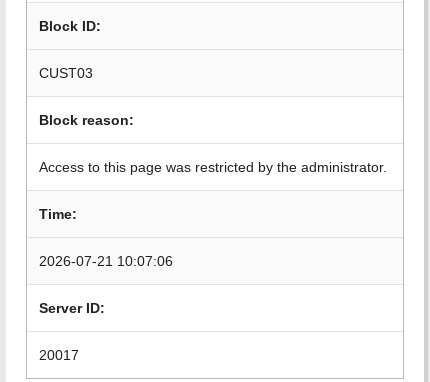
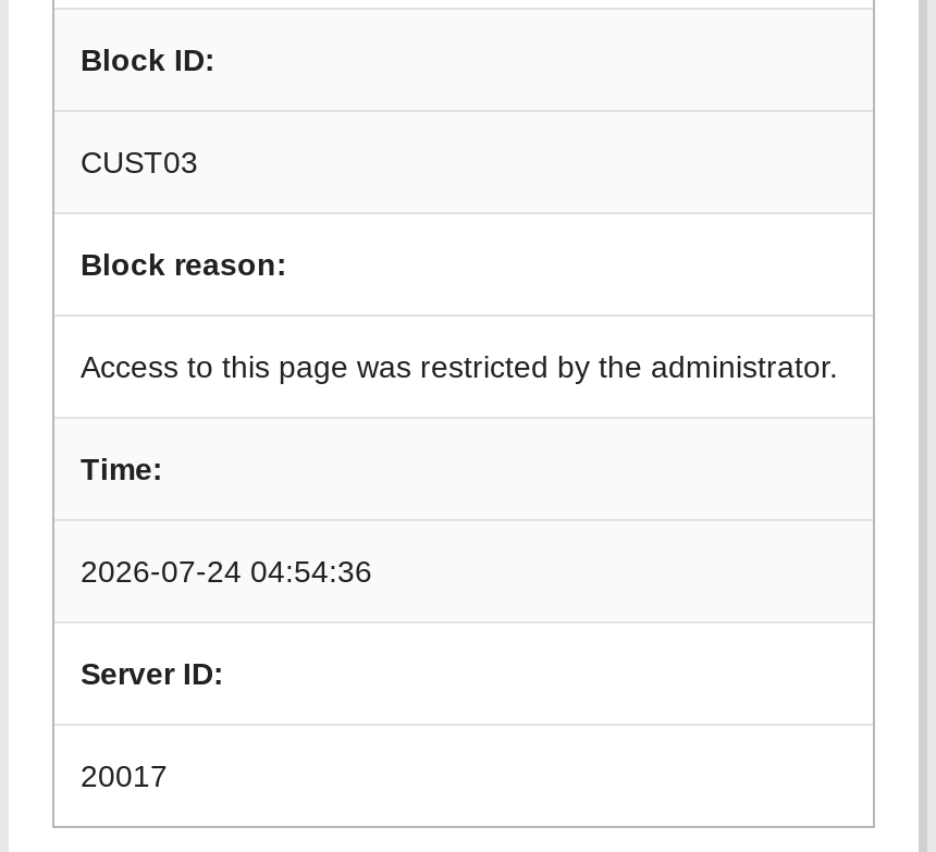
[39,253,173,269] 2026-07-21 10:07:06 -> [81,554,372,589] 2026-07-24 04:54:36

